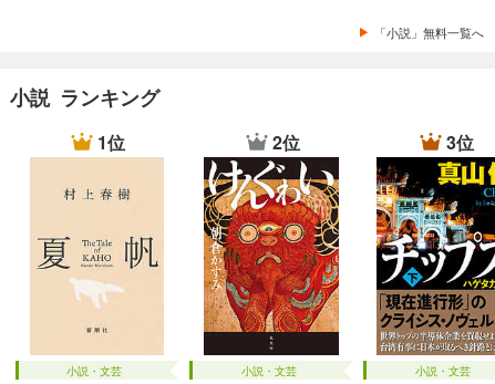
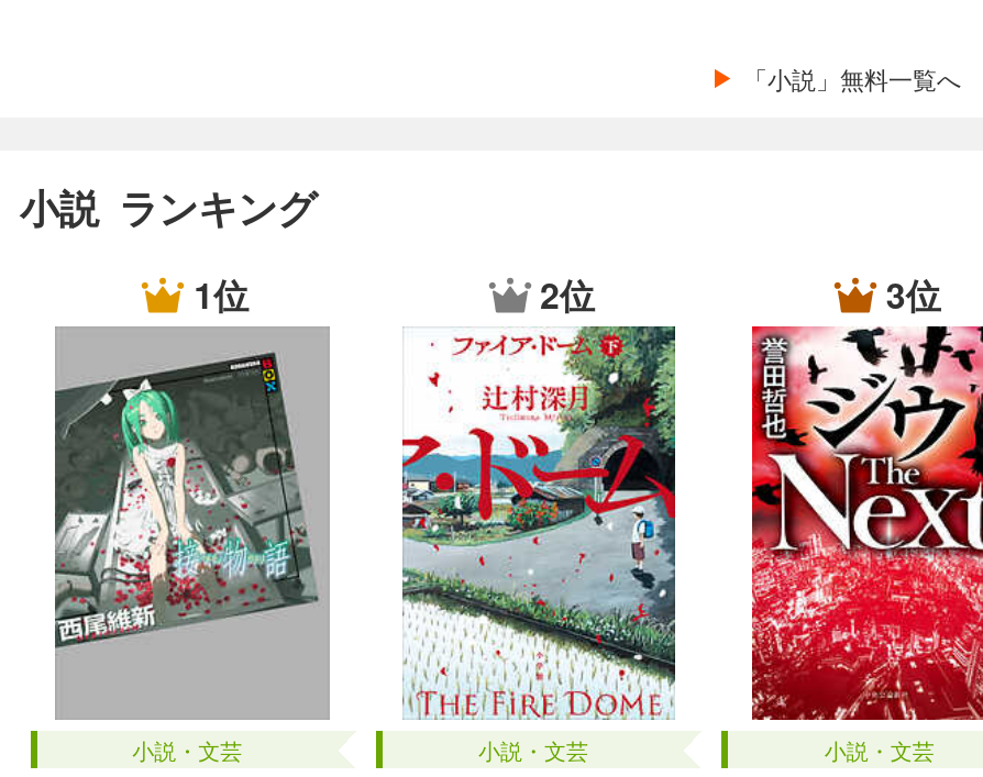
[28,158,165,354] [image] -> [53,326,330,720] [image]
[203,156,340,356] [image] -> [400,324,677,720] [image]
[375,156,492,356] [image] -> [748,324,976,722] [image]

